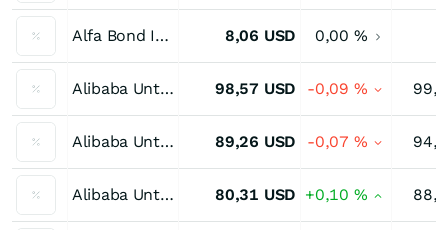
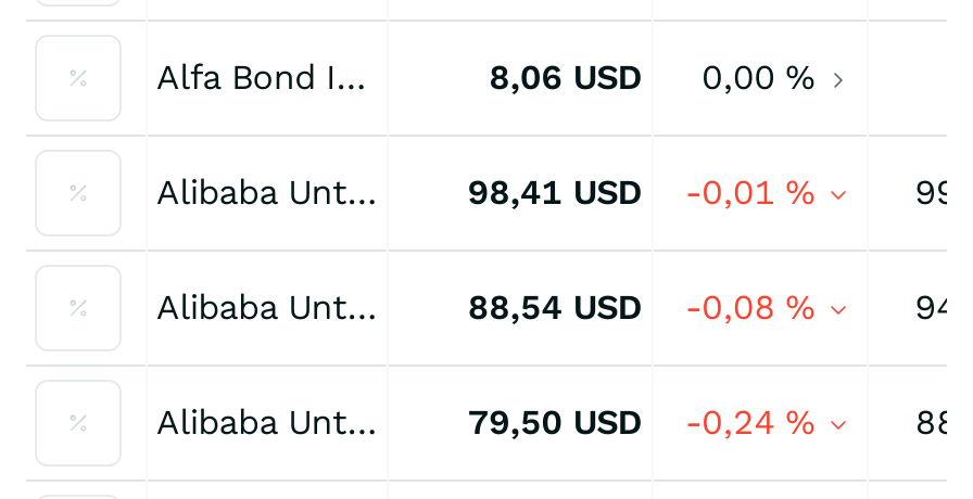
[215,79,367,98] 98,57 USD -0,09% -> [468,171,815,213] 98,41 USD | -0,01%
[215,132,367,151] 89,26 USD -0,07% -> [468,286,815,328] 88,54 USD | -0,08%
[215,185,367,204] 80,31 USD +0,10% -> [468,401,815,443] 79,50 USD | -0,24%

